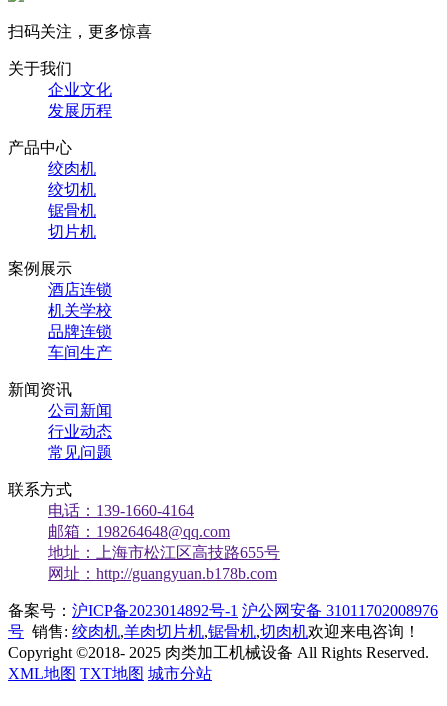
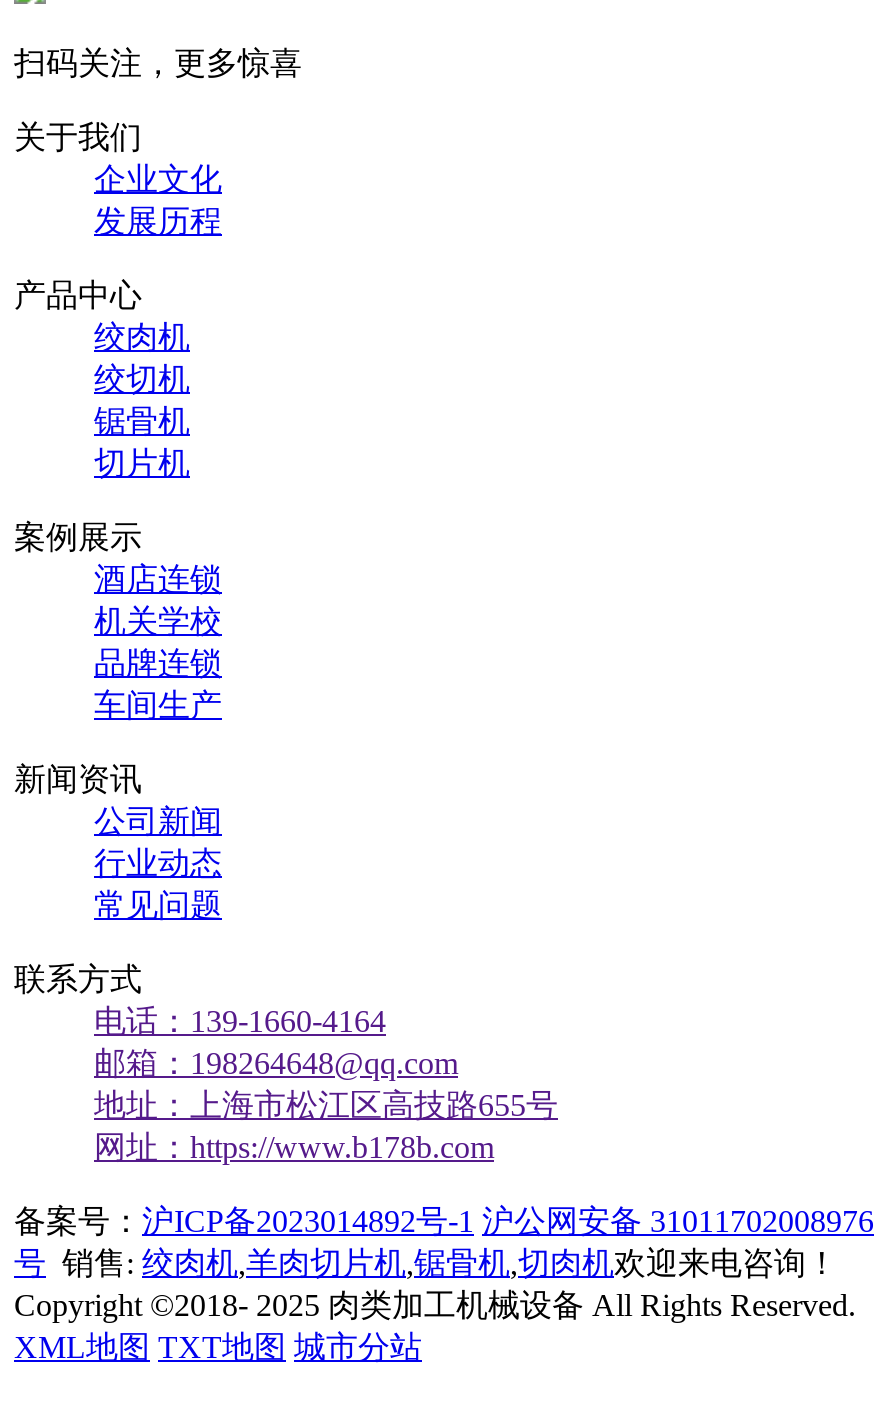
[48,565,277,582] 网址：http://guangyuan.b178b.com -> [94,1131,494,1165] 网址：https://www.b178b.com

